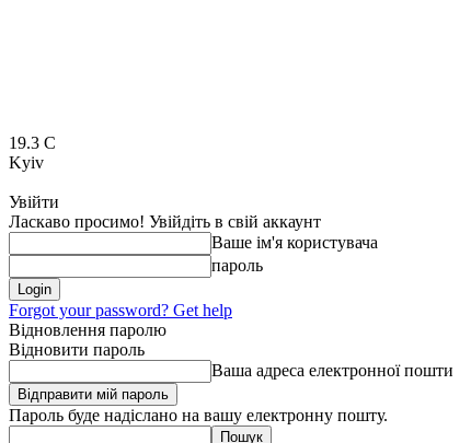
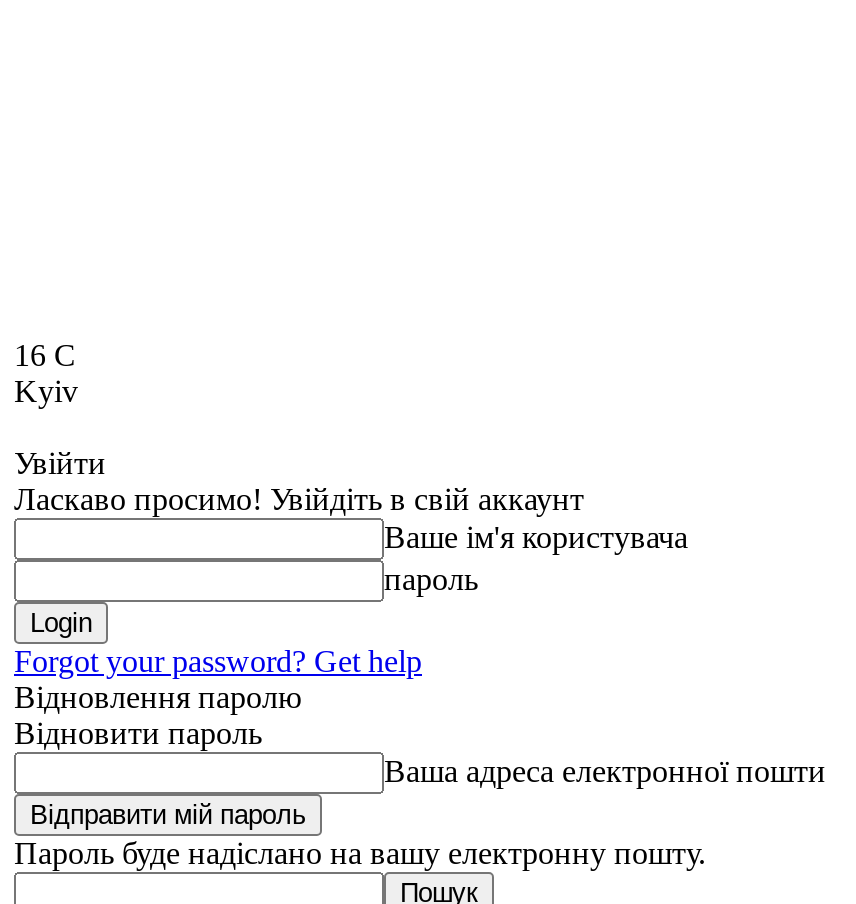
[9,133,56,152] 19.3 C -> [14,338,76,372] 16 C

